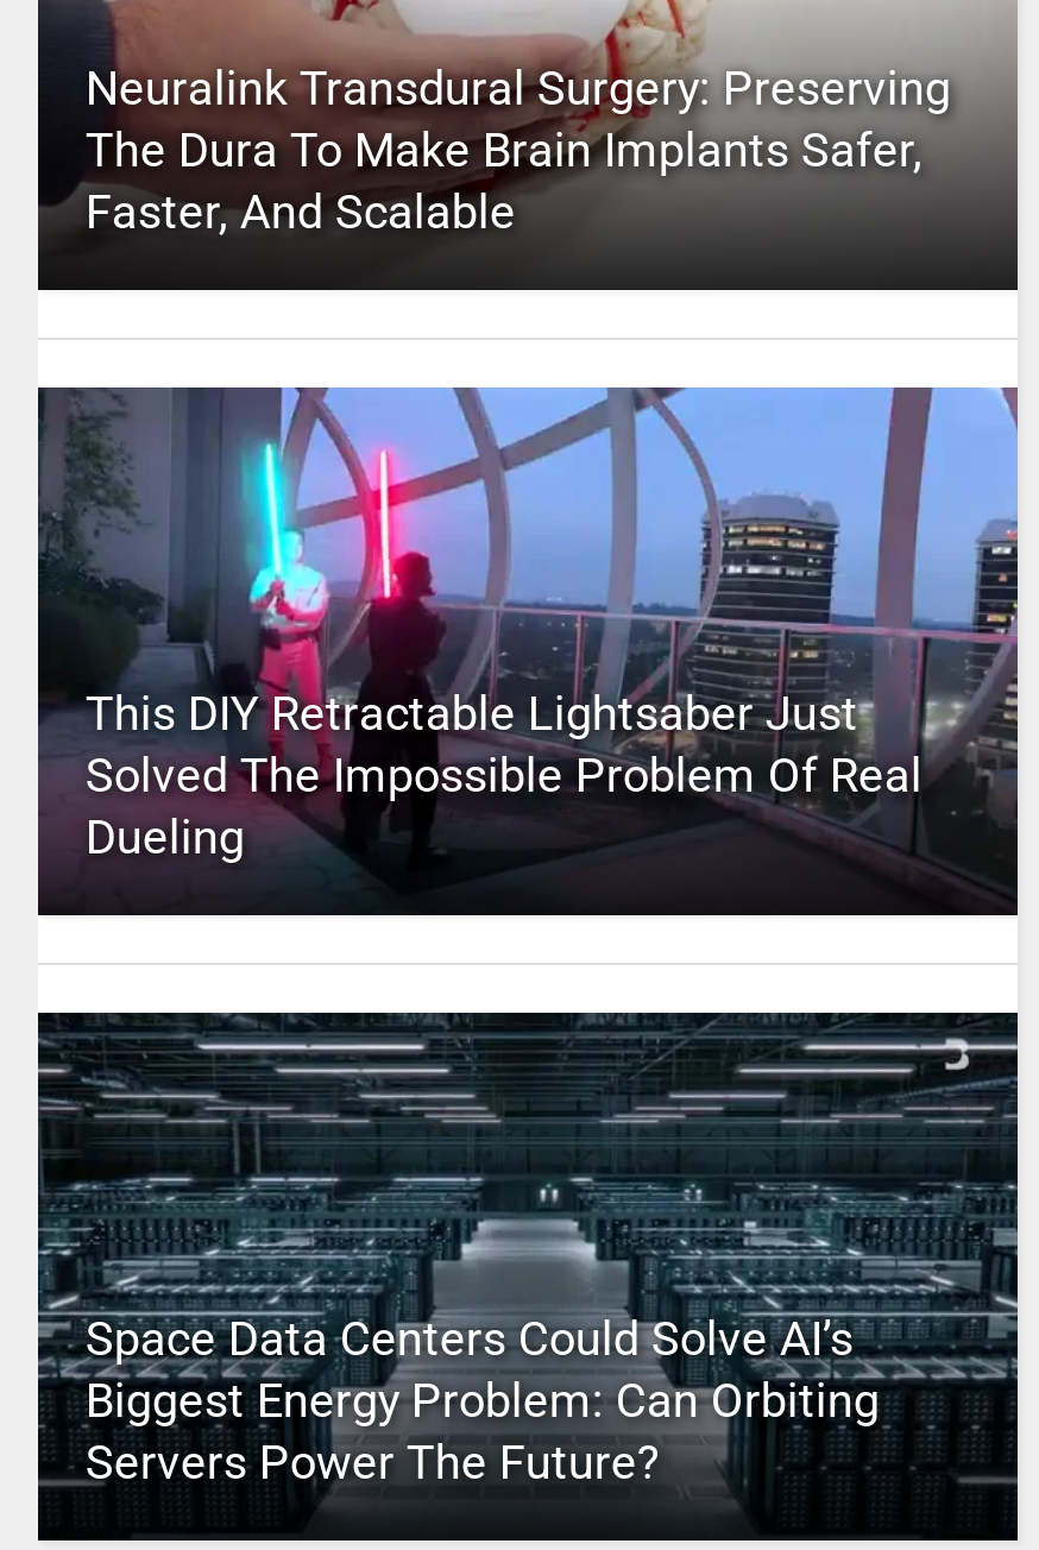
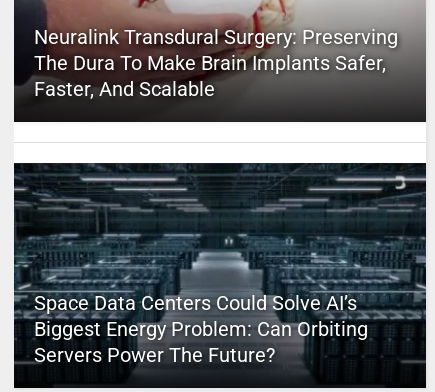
[38,385,1018,889] [image] | This DIY Retractable Lightsaber Just | Solved The Impossible Problem Of Real | Dueling -> none

